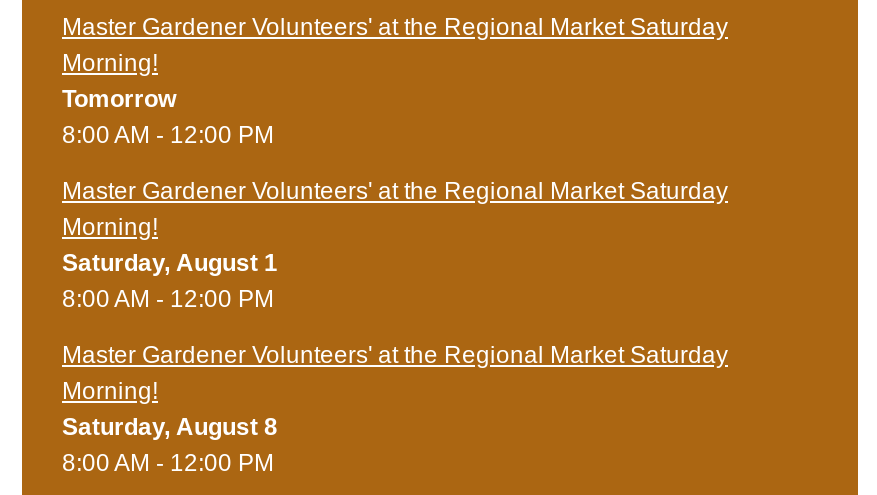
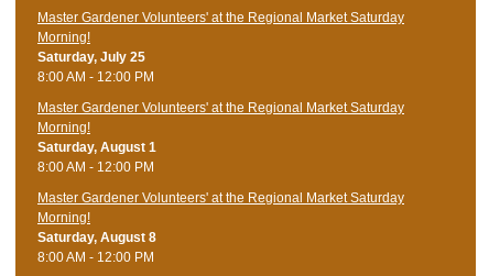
[62,85,176,113] Tomorrow -> [37,49,145,65] Saturday, July 25

